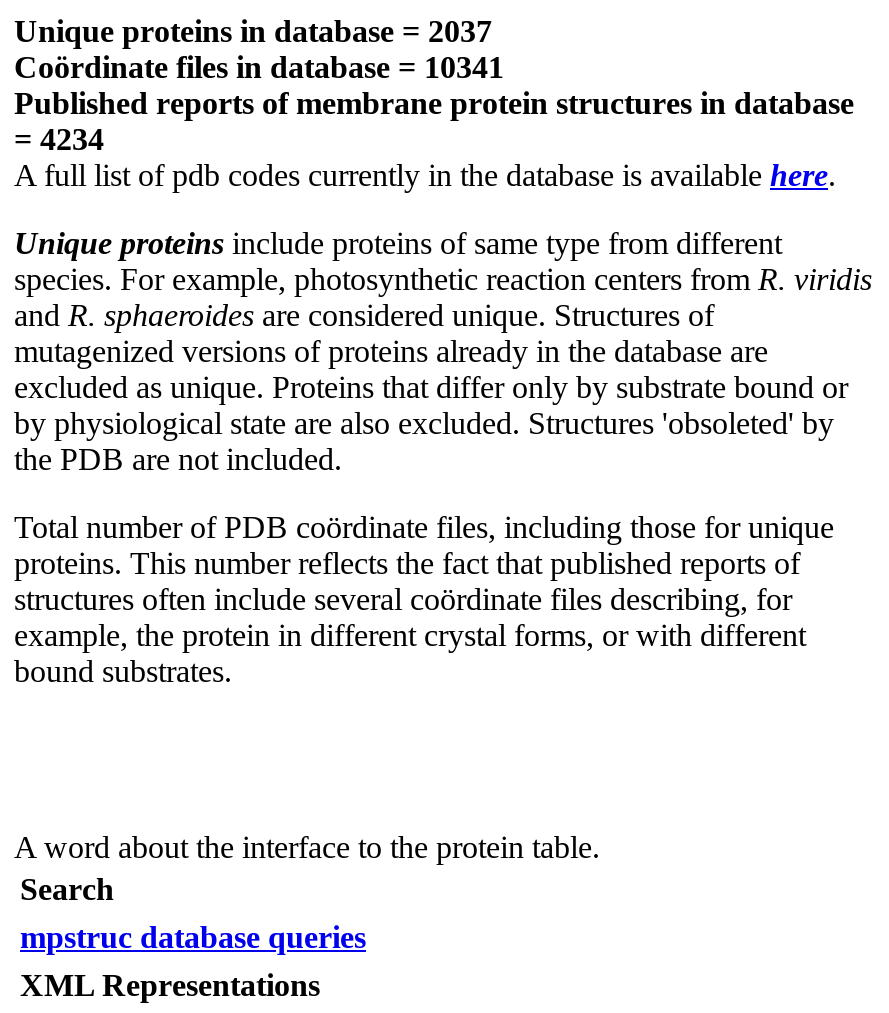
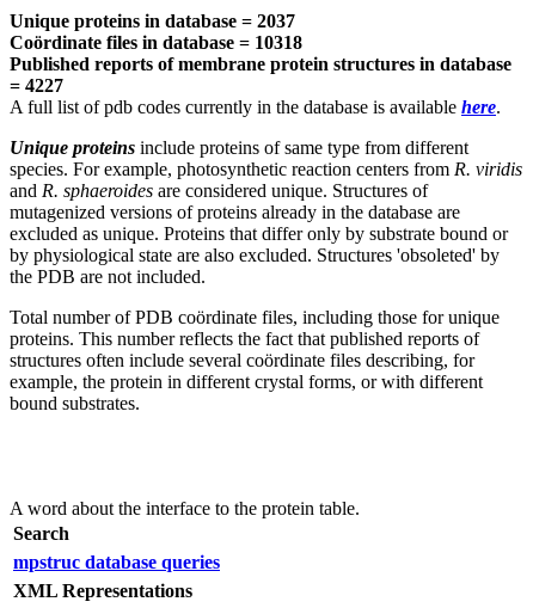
[14,51,504,85] Coördinate files in database = 10341 -> [10,32,302,52] Coördinate files in database = 10318
[14,123,104,157] = 4234 -> [10,75,63,95] = 4227

